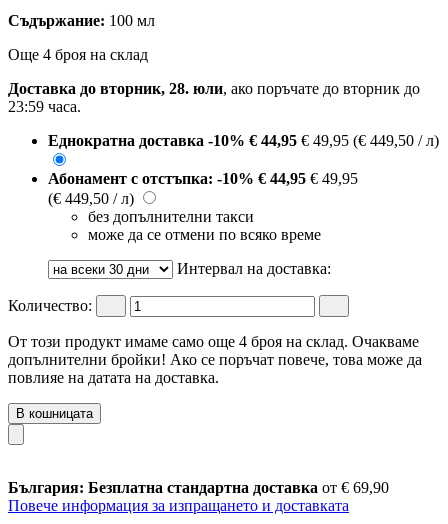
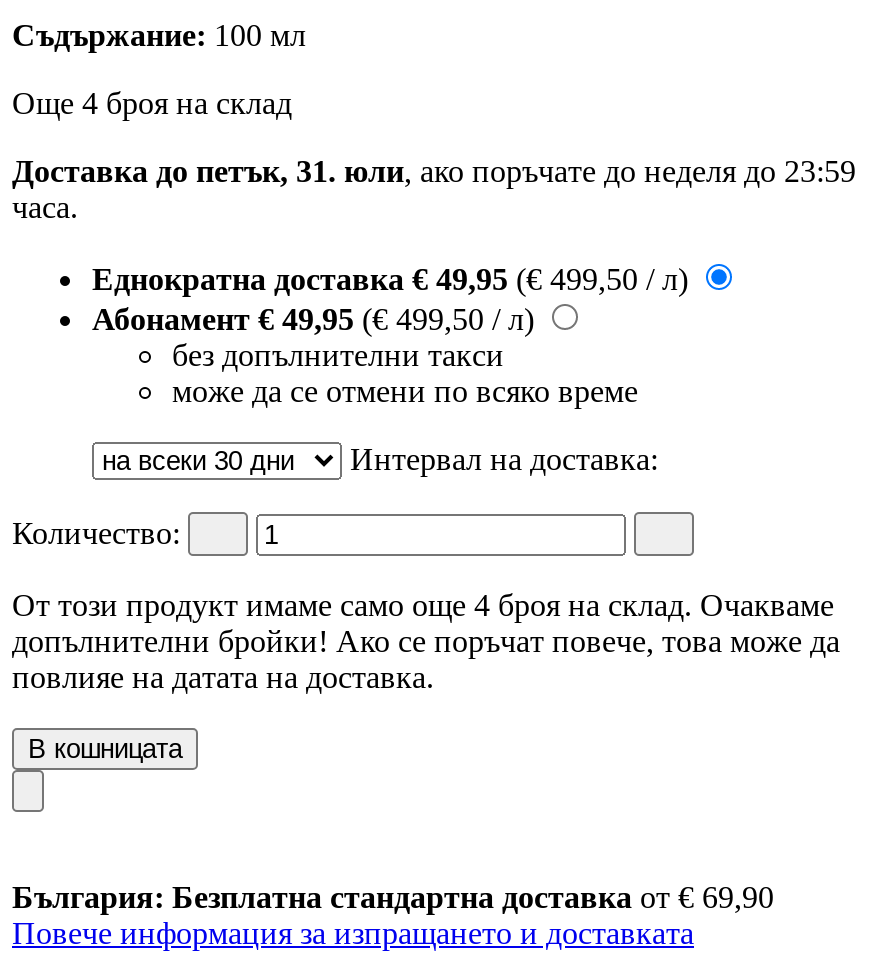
[8,80,439,207] Доставка до вторник, 28. юли, ако поръчате до вторник до | 23:59 часа. | Еднократна доставка -10% € 44,95 € 49,95 (€ 449,50 / л) | Абонамент с отстъпка: -10% € 44,95 € 49,95 | (€ 449,50 / л) -> [12,154,856,336] Доставка до петък, 31. юли, ако поръчате до неделя до 23:59 | часа. | Еднократна доставка € 49,95 (€ 499,50 / л) | Абонамент € 49,95 (€ 499,50 / л)

